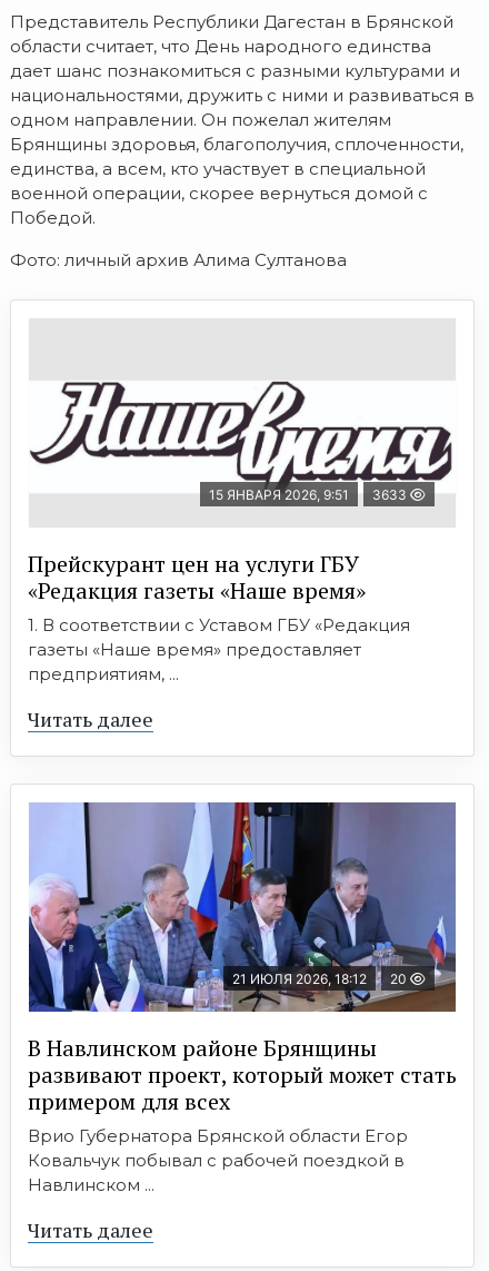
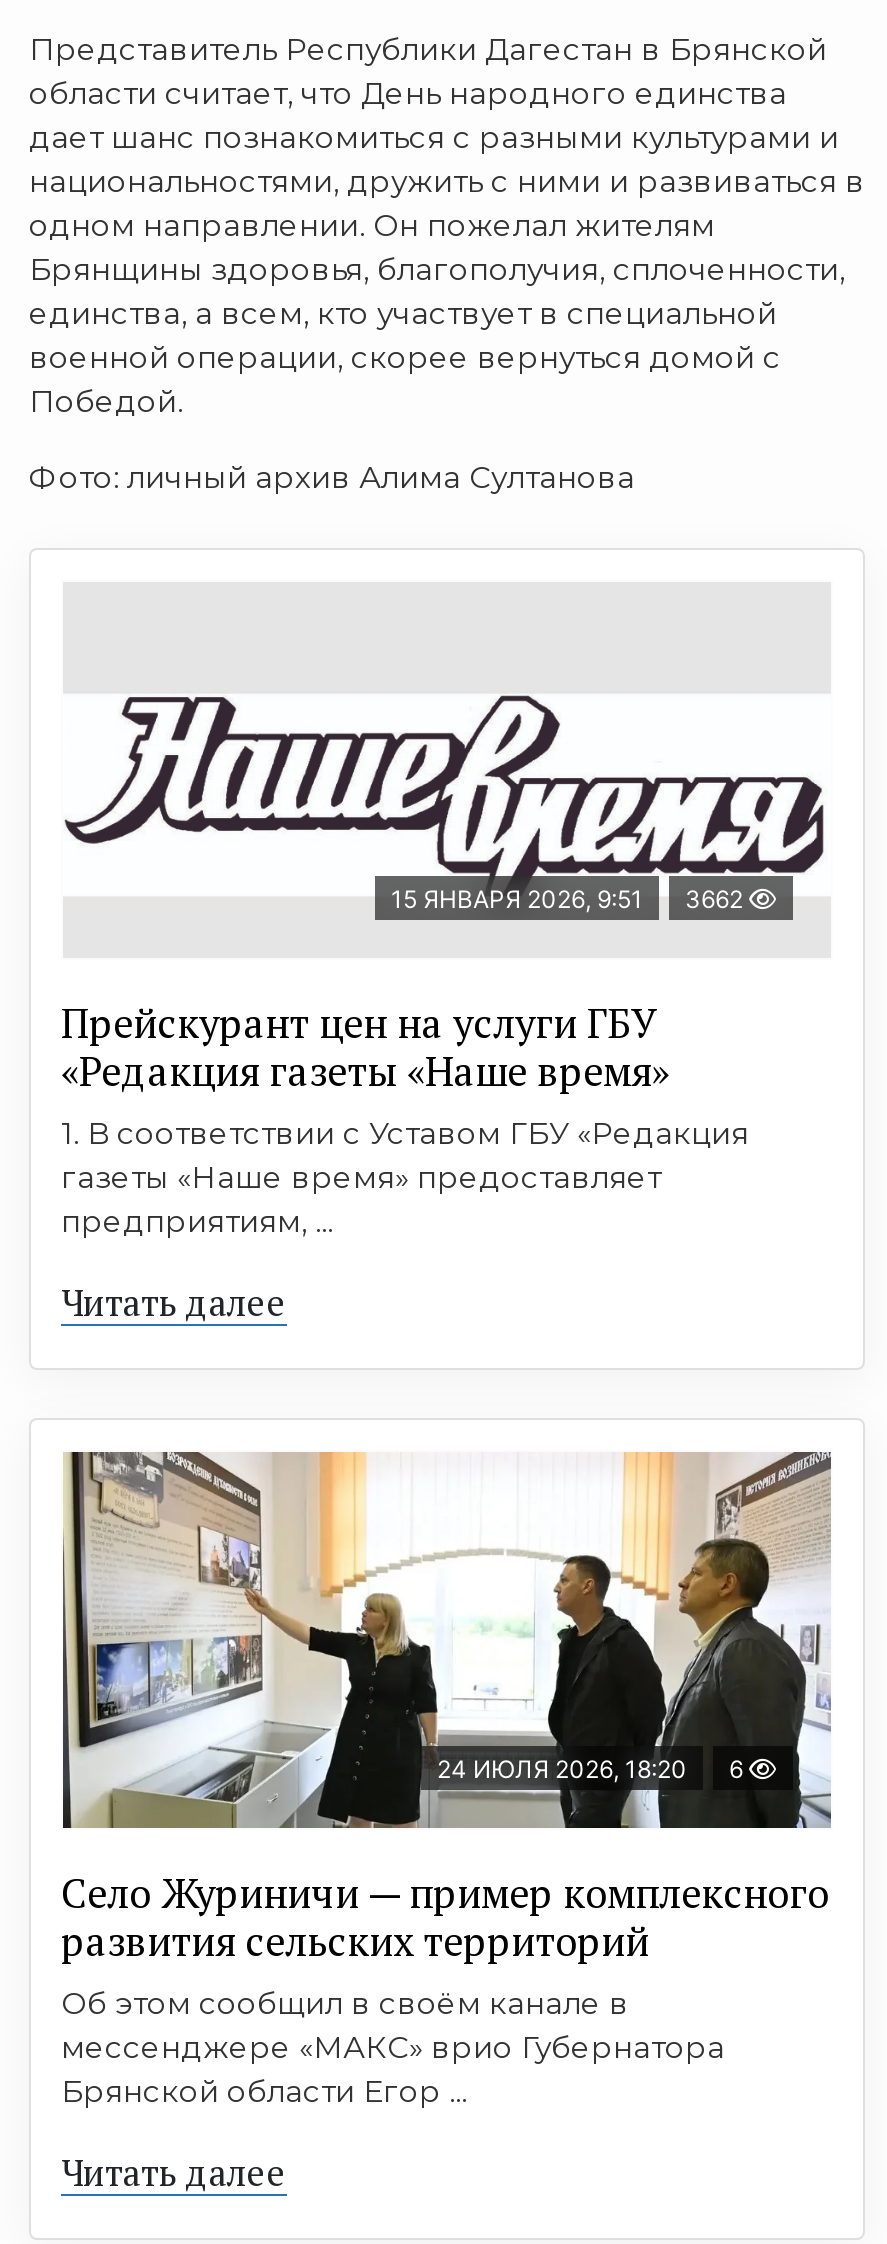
[209,486,410,503] 15 ЯНВАРЯ 2026, 9:51 3633 -> [391,884,749,914] 15 ЯНВАРЯ 2026, 9:51 3662
[29,801,457,1013] [image] | 21 ИЮЛЯ 2026, 18:12 | 20 -> [61,1450,831,1828] [image] | 24 ИЮЛЯ 2026, 18:20 | 6
[28,1033,457,1195] В Навлинском районе Брянщины | развивают проект, который может стать | примером для всех | Врио Губернатора Брянской области Егор | Ковальчук побывал с рабочей поездкой в | Навлинском ... -> [61,1866,829,2110] Село Журиничи — пример комплексного | развития сельских территорий | Об этом сообщил в своём канале в | мессенджере «МАКС» врио Губернатора | Брянской области Егор ...

